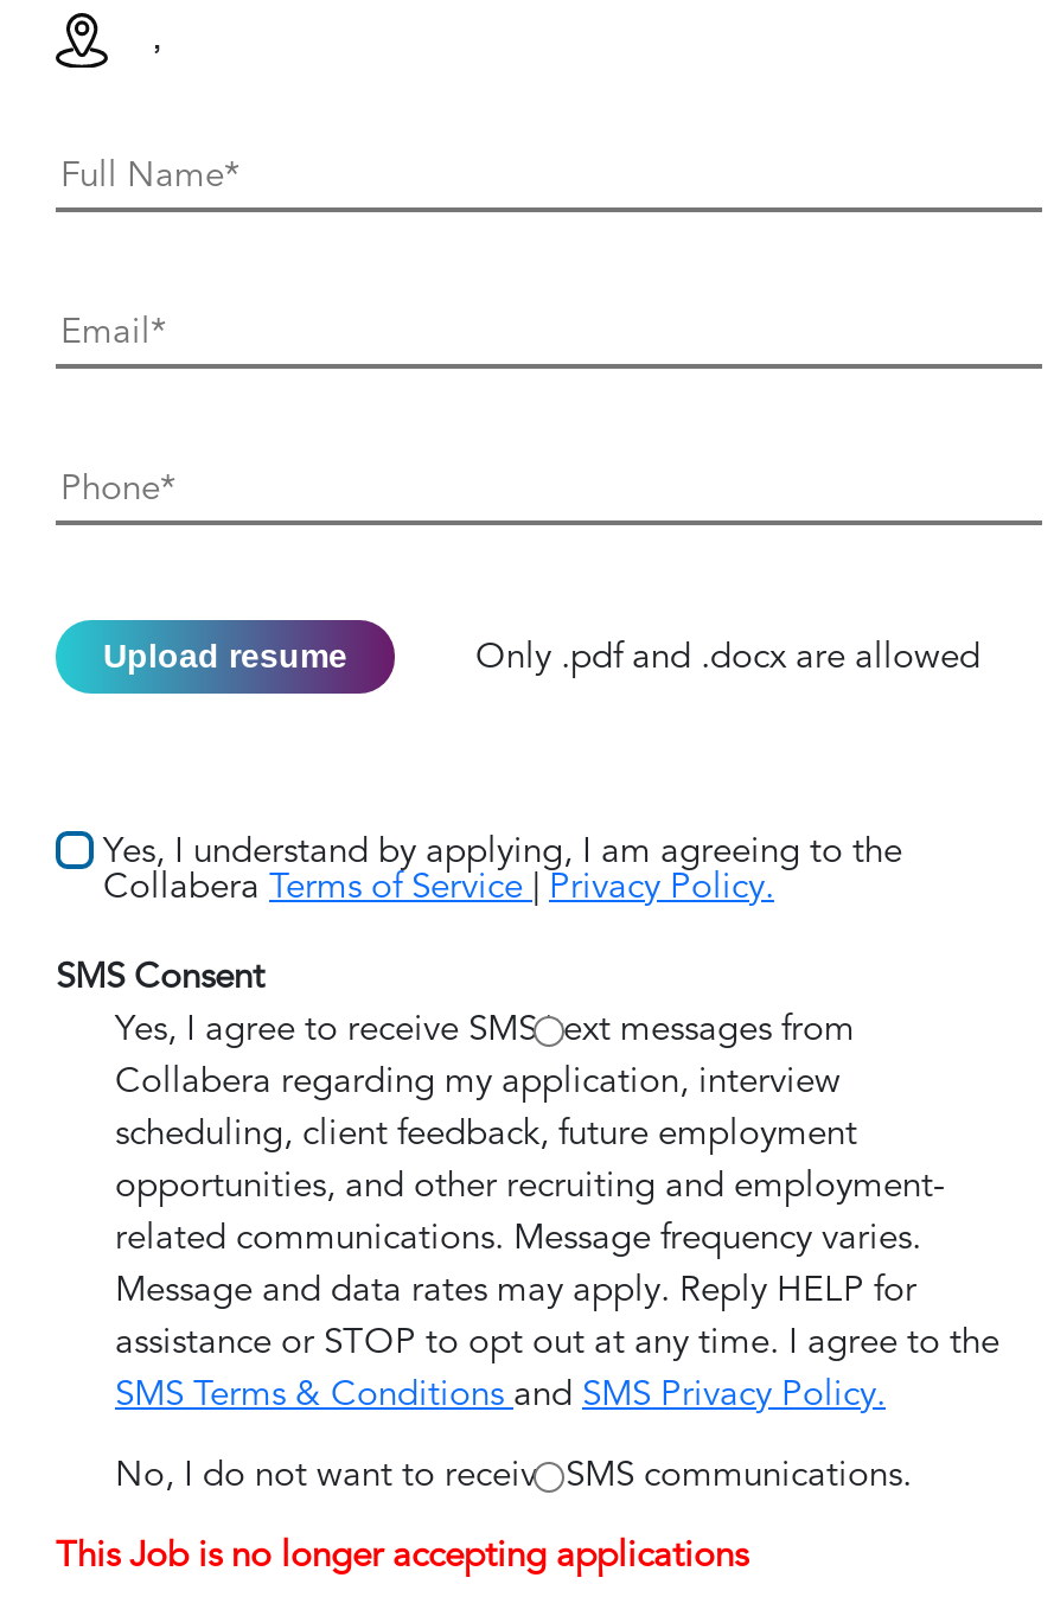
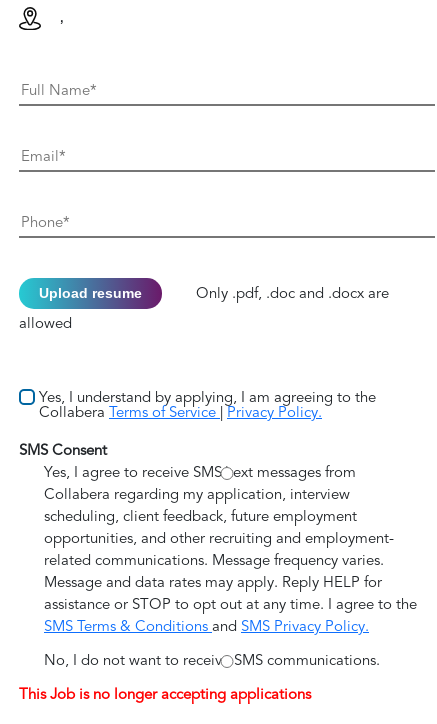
[466,640,980,676] Only .pdf and .docx are allowed -> [19,287,389,332] Only .pdf, .doc and .docx are | allowed

